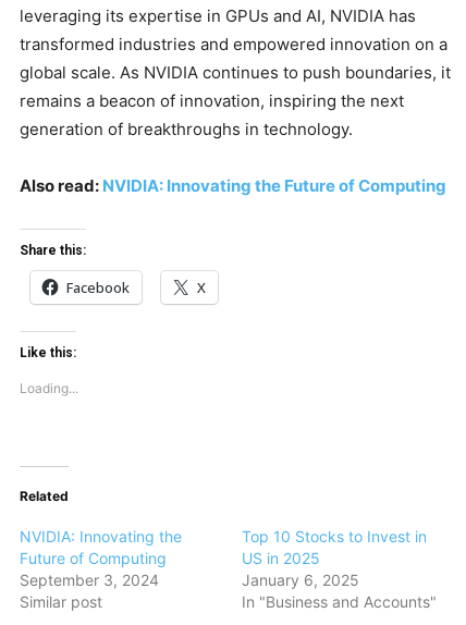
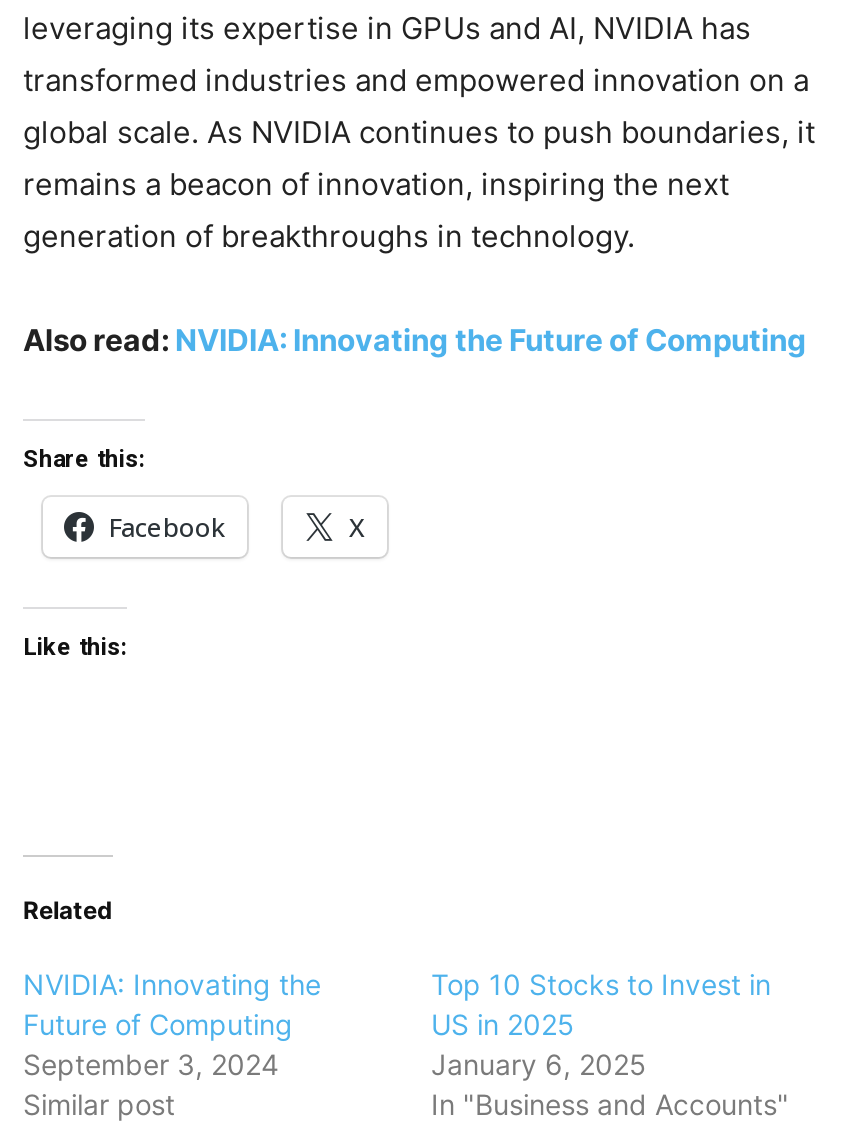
[20,380,78,397] Loading... -> none

